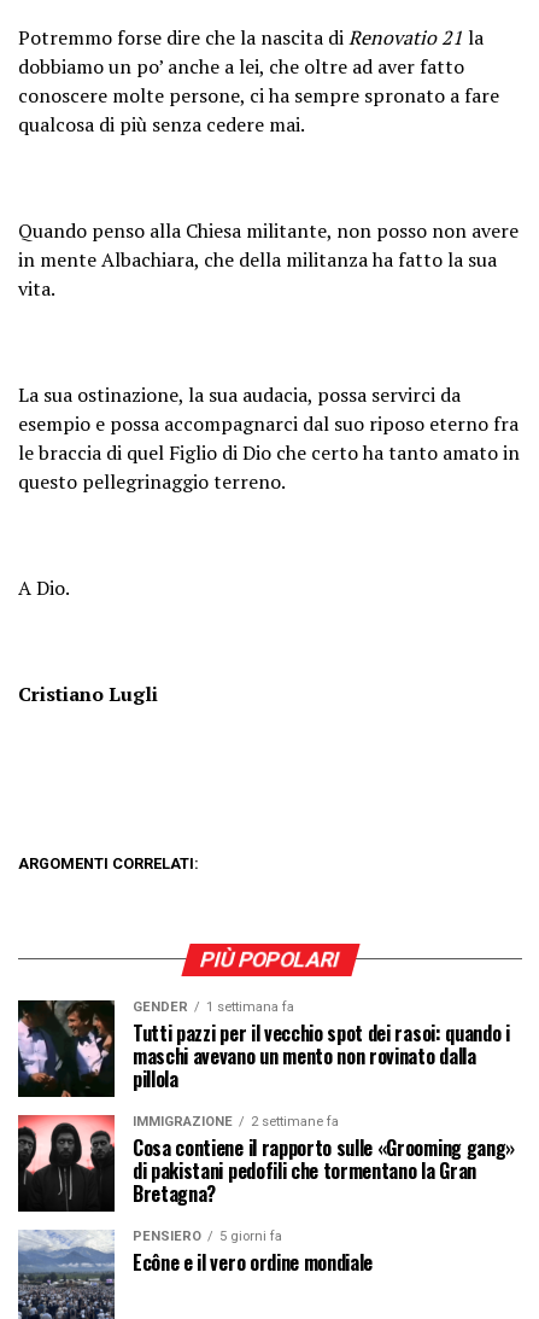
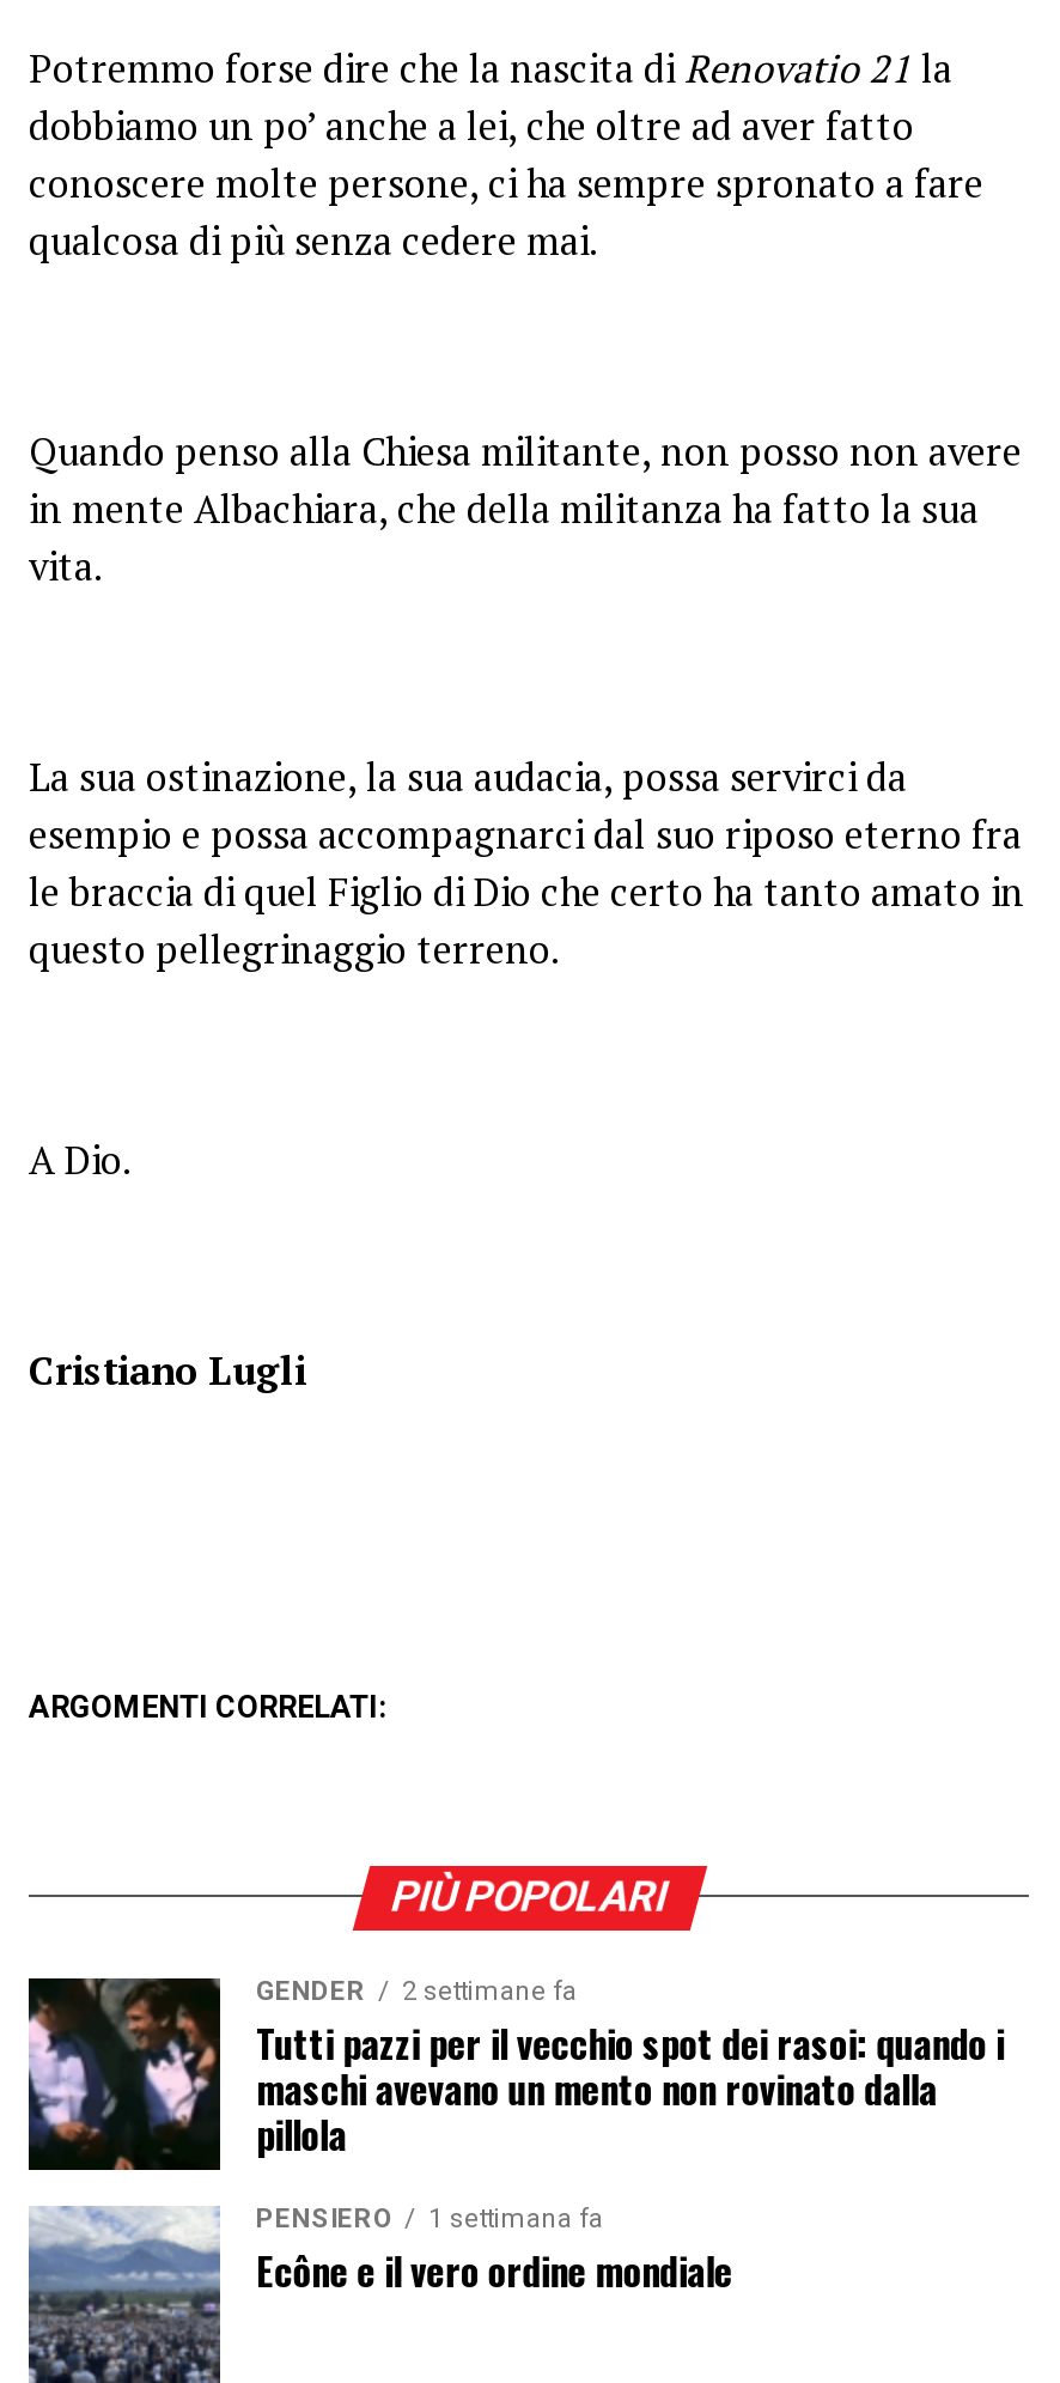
[133,999,294,1015] GENDER 1 settimana fa -> [256,1976,577,2007] GENDER 2 settimane fa
[17,1114,515,1208] [image] | IMMIGRAZIONE | 2 settimane fa | Cosa contiene il rapporto sulle «Grooming gang» | di pakistani pedofili che tormentano la Gran | Bretagna? -> none
[133,1228,282,1244] PENSIERO 5 giorni fa -> [256,2203,603,2234] PENSIERO 1 settimana fa

